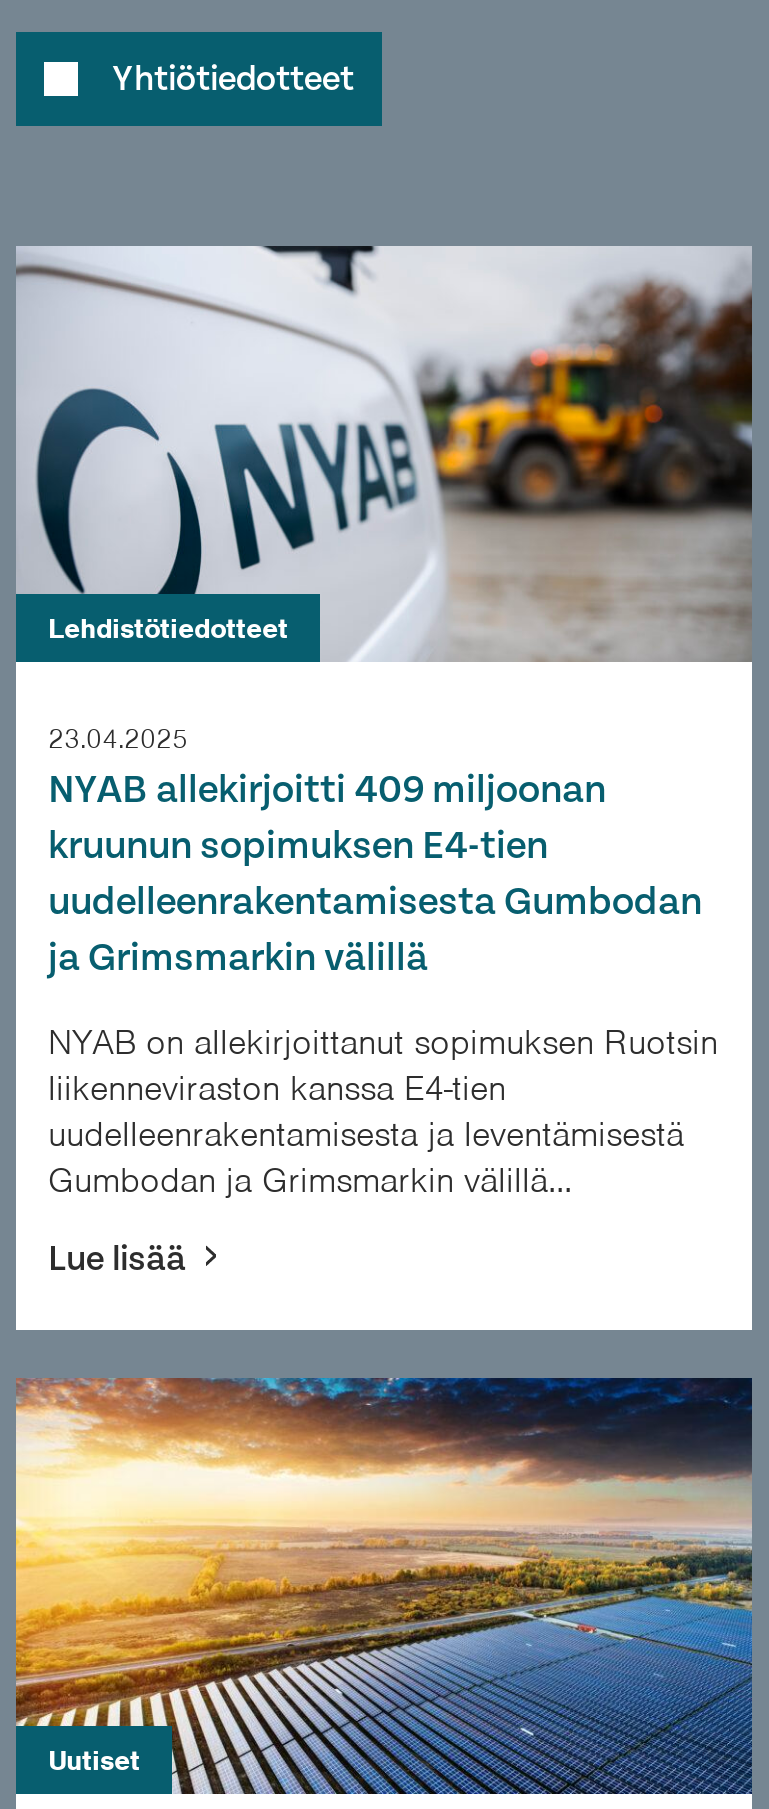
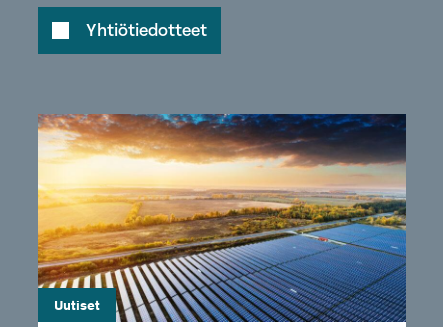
[16,244,754,1280] [image] | Lehdistötiedotteet | 23.04.2025 | NYAB allekirjoitti 409 miljoonan | kruunun sopimuksen E4-tien | uudelleenrakentamisesta Gumbodan | ja Grimsmarkin välillä | NYAB on allekirjoittanut sopimuksen Ruotsin | liikenneviraston kanssa E4-tien | uudelleenrakentamisesta ja leventämisestä | Gumbodan ja Grimsmarkin välillä... | Lue lisää -> none

